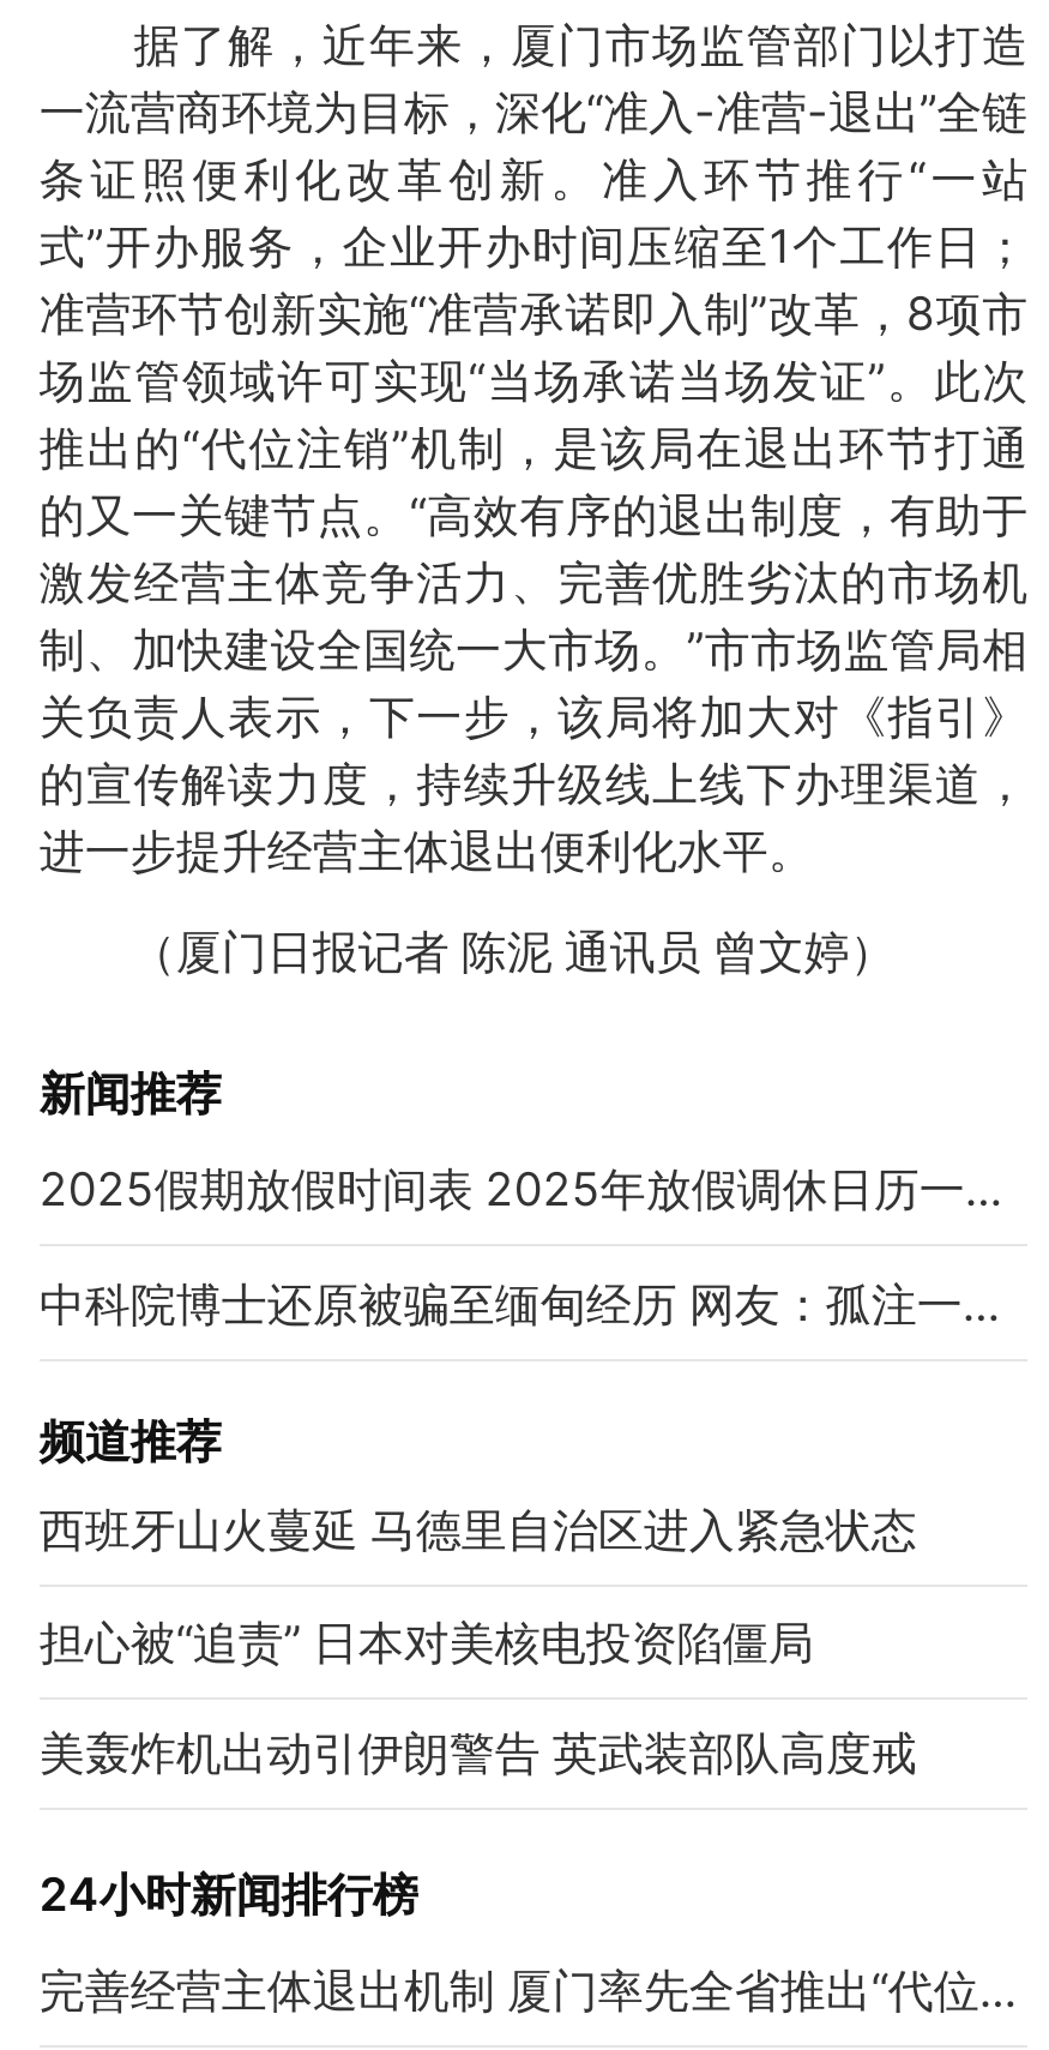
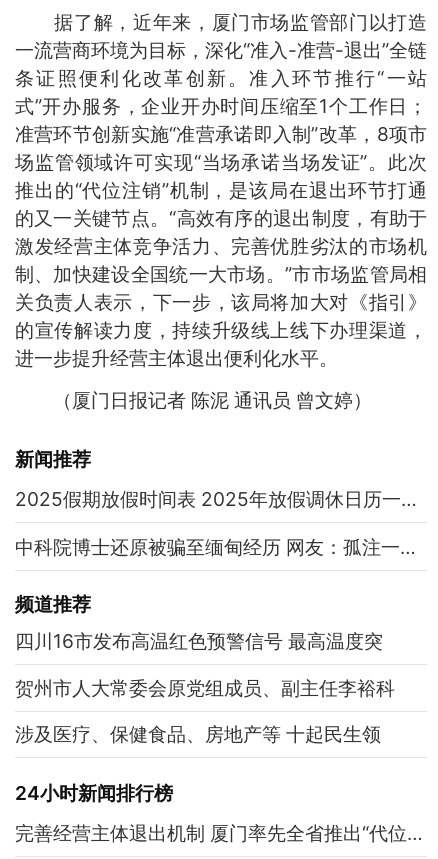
[39,1500,917,1557] 西班牙山火蔓延 马德里自治区进入紧急状态 -> [15,629,383,653] 四川16市发布高温红色预警信号 最高温度突
[39,1612,814,1670] 担心被“追责” 日本对美核电投资陷僵局 -> [15,675,395,699] 贺州市人大常委会原党组成员、副主任李裕科
[39,1725,917,1783] 美轰炸机出动引伊朗警告 英武装部队高度戒 -> [15,722,381,746] 涉及医疗、保健食品、房地产等 十起民生领

